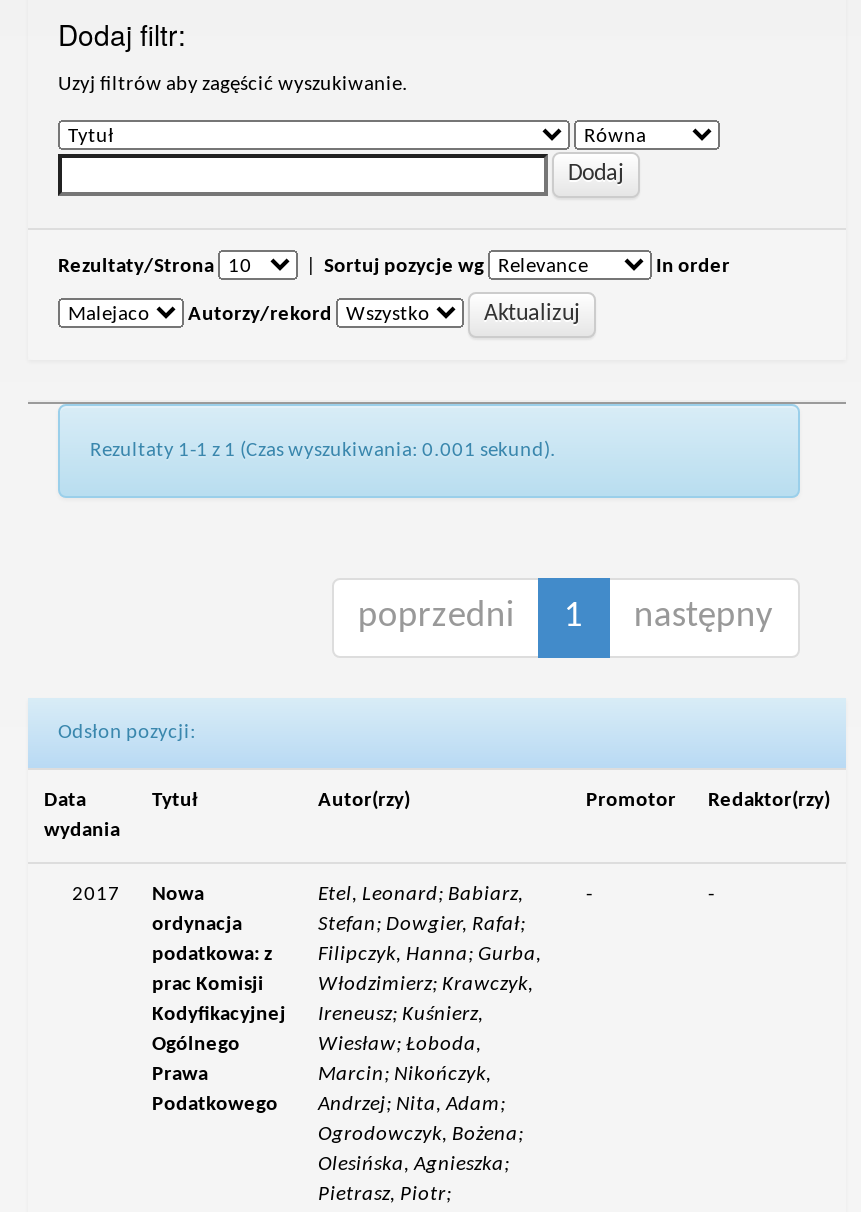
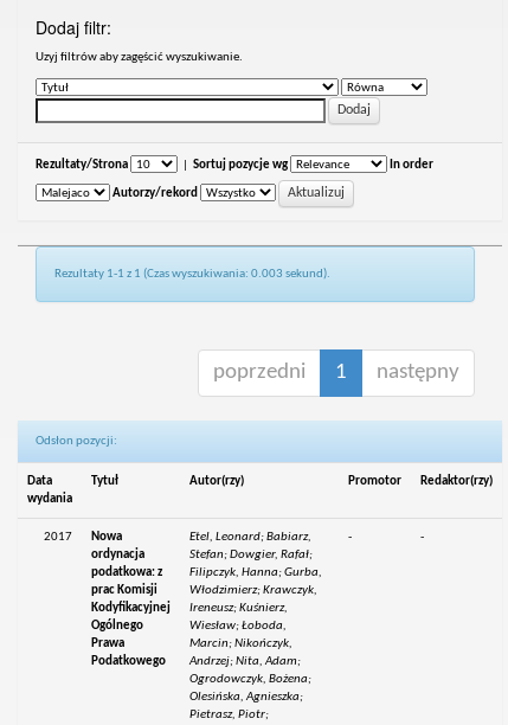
[90,440,556,462] Rezultaty 1-1 z 1 (Czas wyszukiwania: 0.001 sekund). -> [54,268,330,281] Rezultaty 1-1 z 1 (Czas wyszukiwania: 0.003 sekund).

